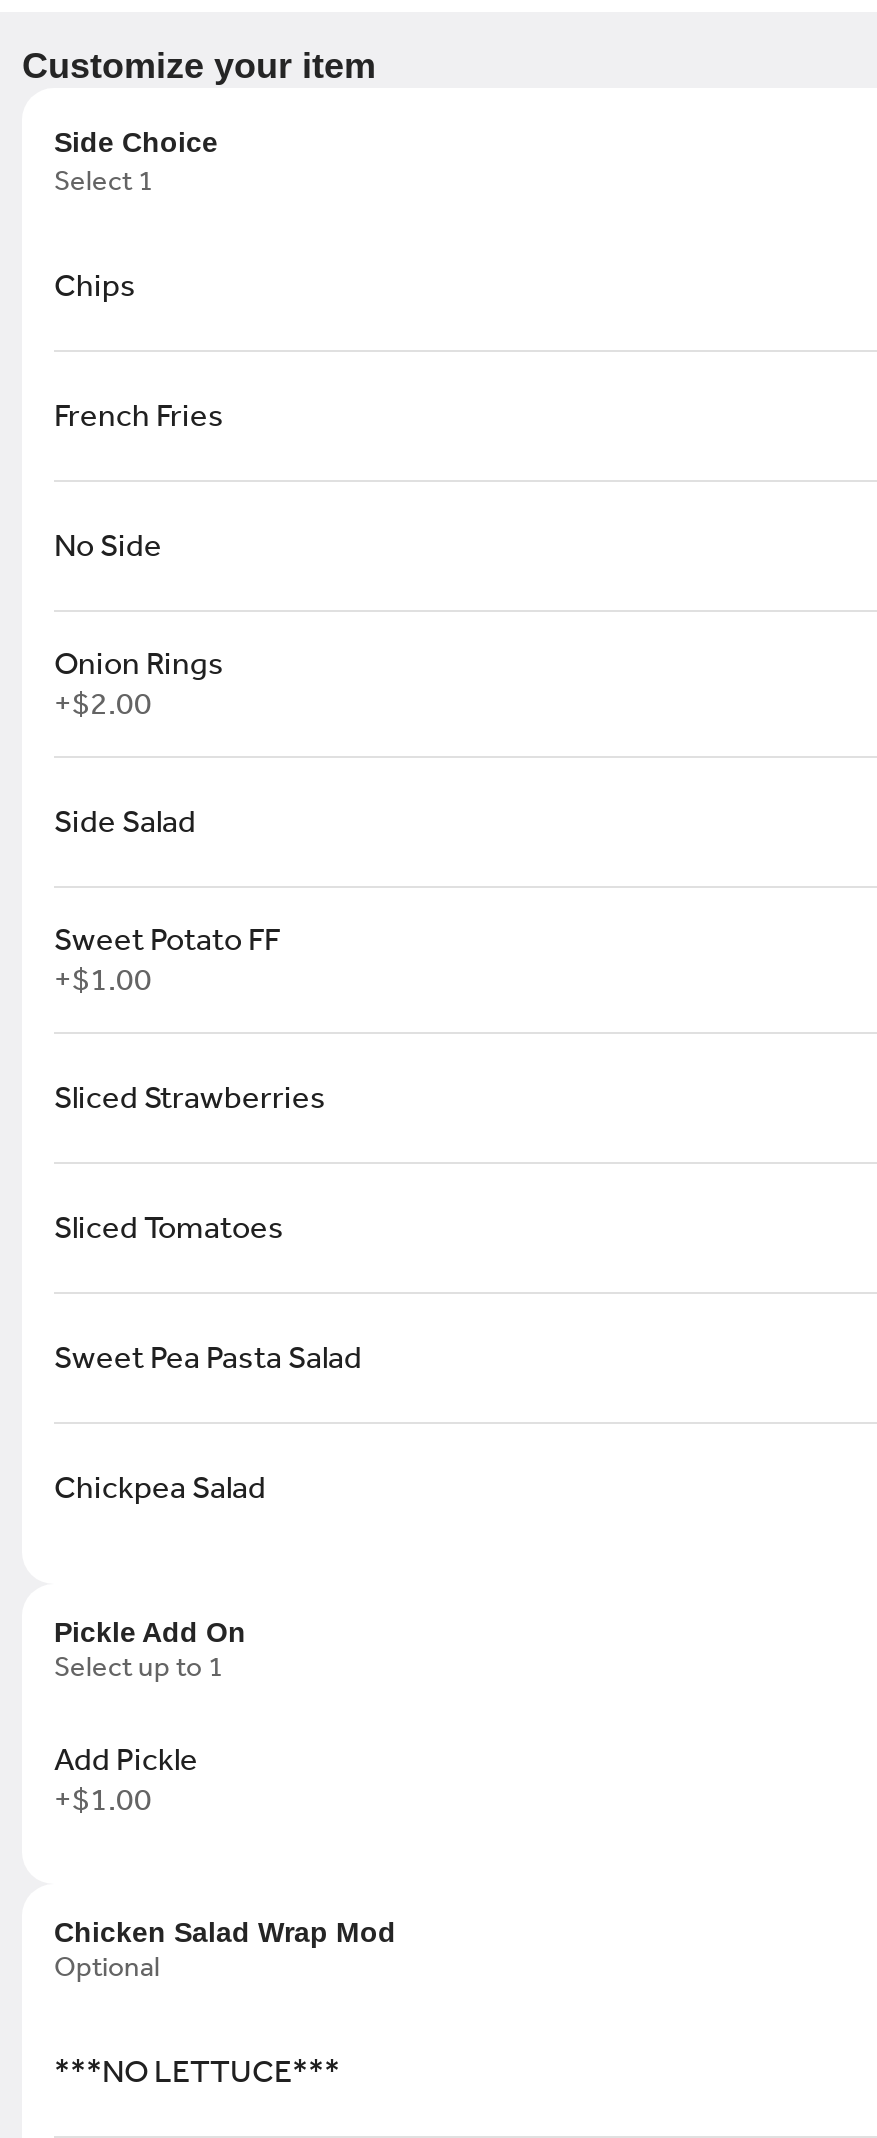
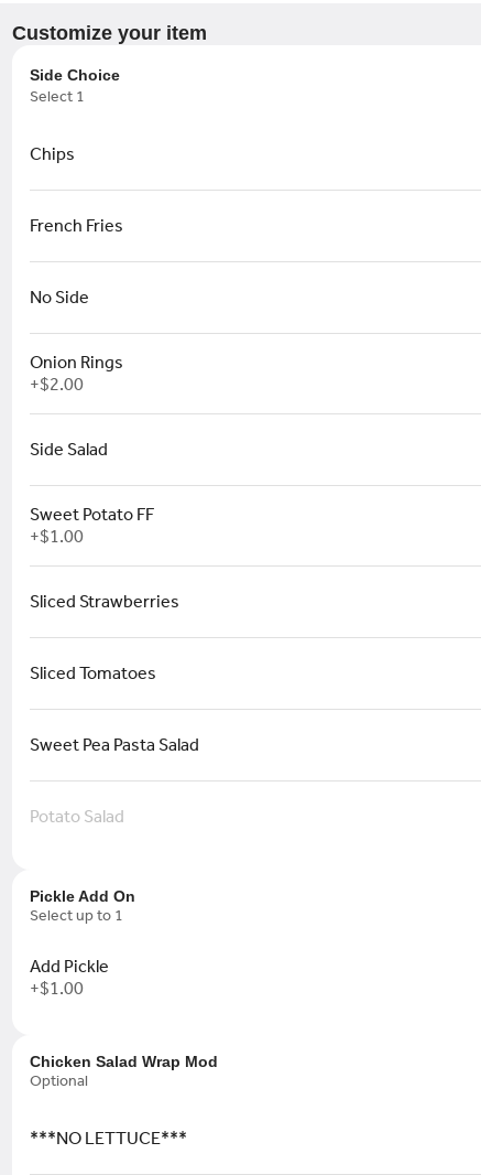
[54,1468,266,1506] Chickpea Salad -> [30,806,124,827] Potato Salad

